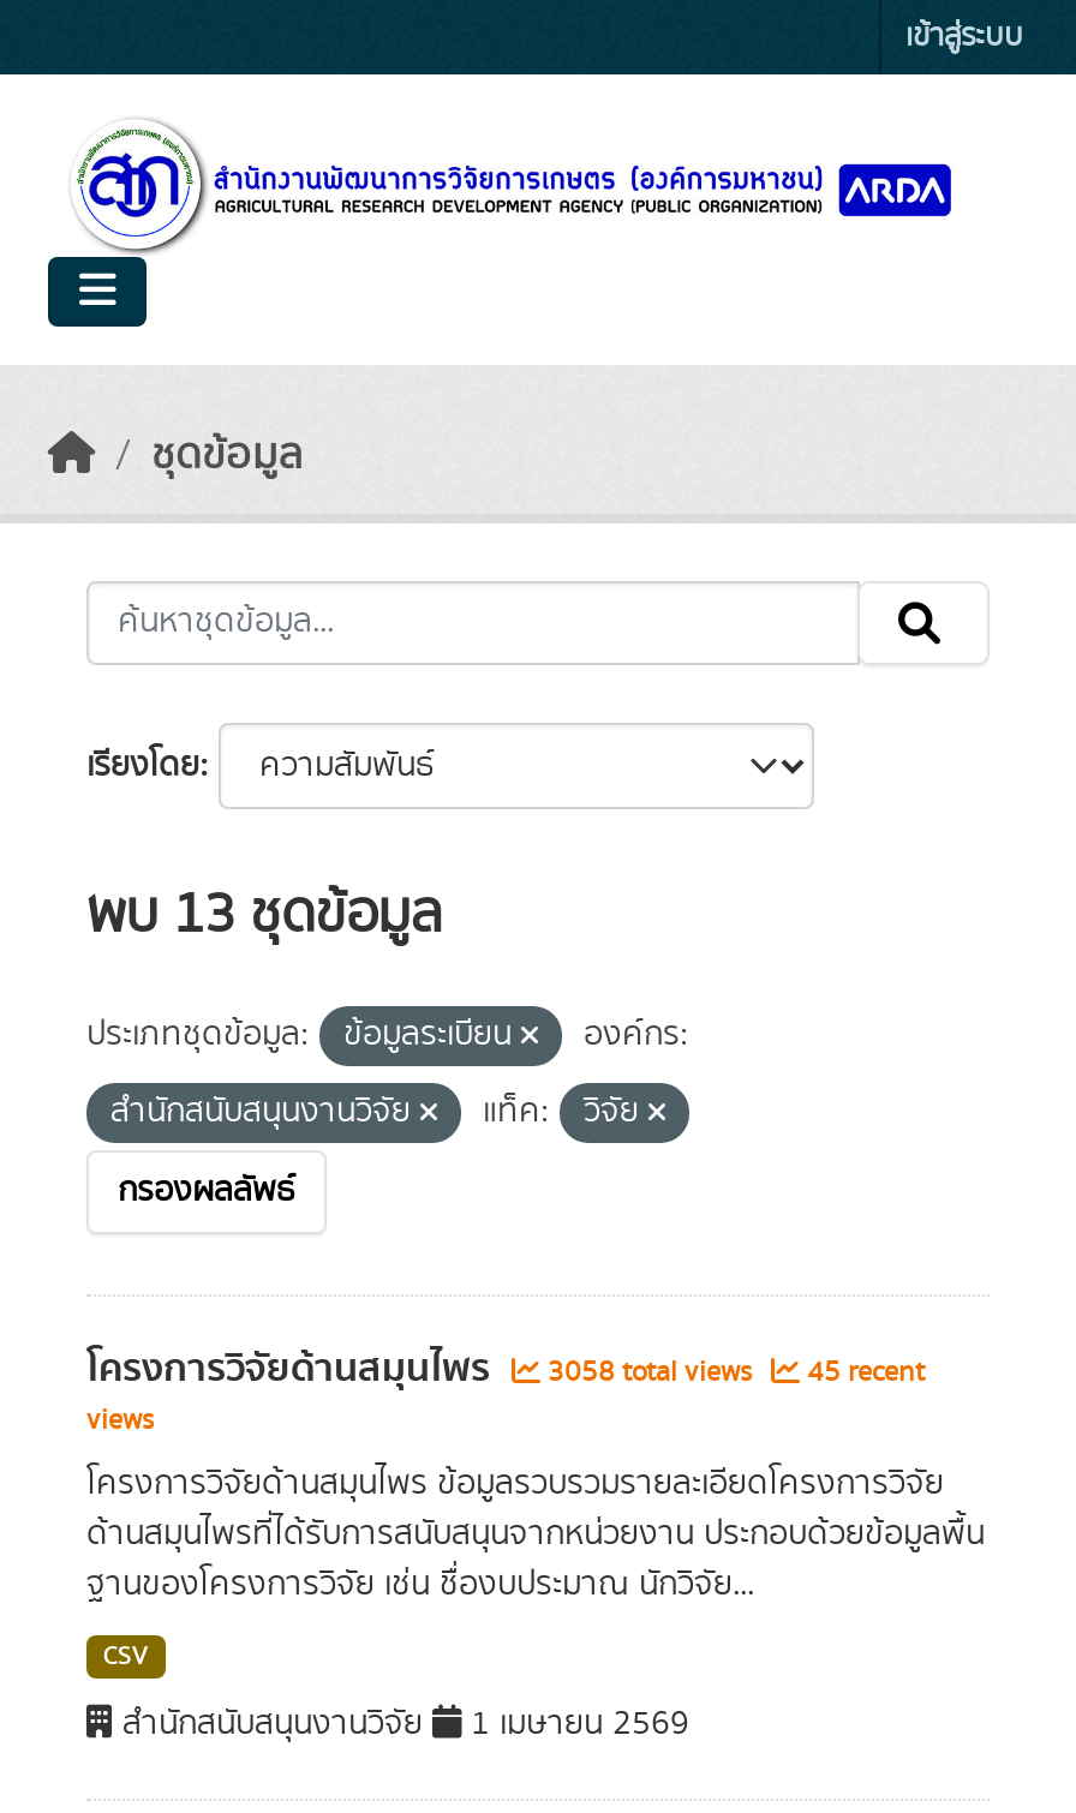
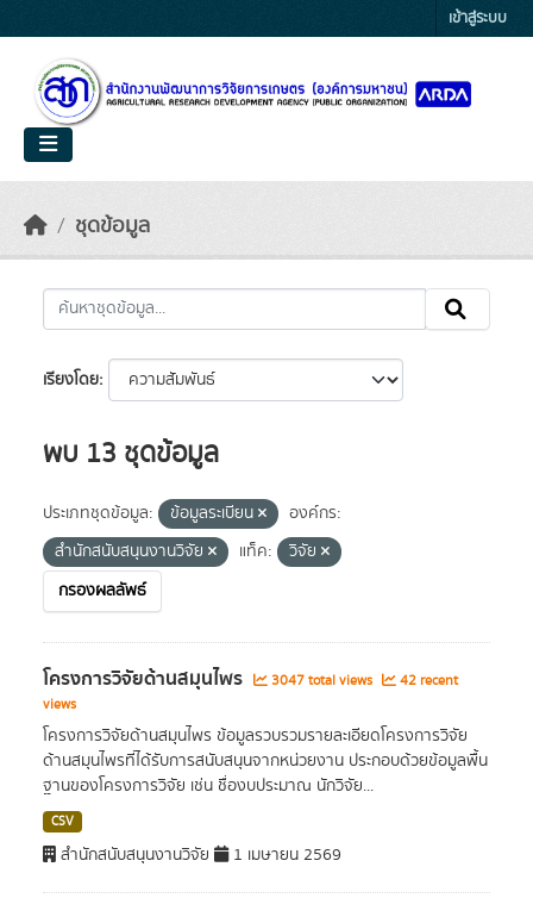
[540,1352,759,1393] 3058 total views -> [268,671,376,691] 3047 total views
[800,1352,925,1393] 45 recent -> [396,671,458,691] 42 recent

